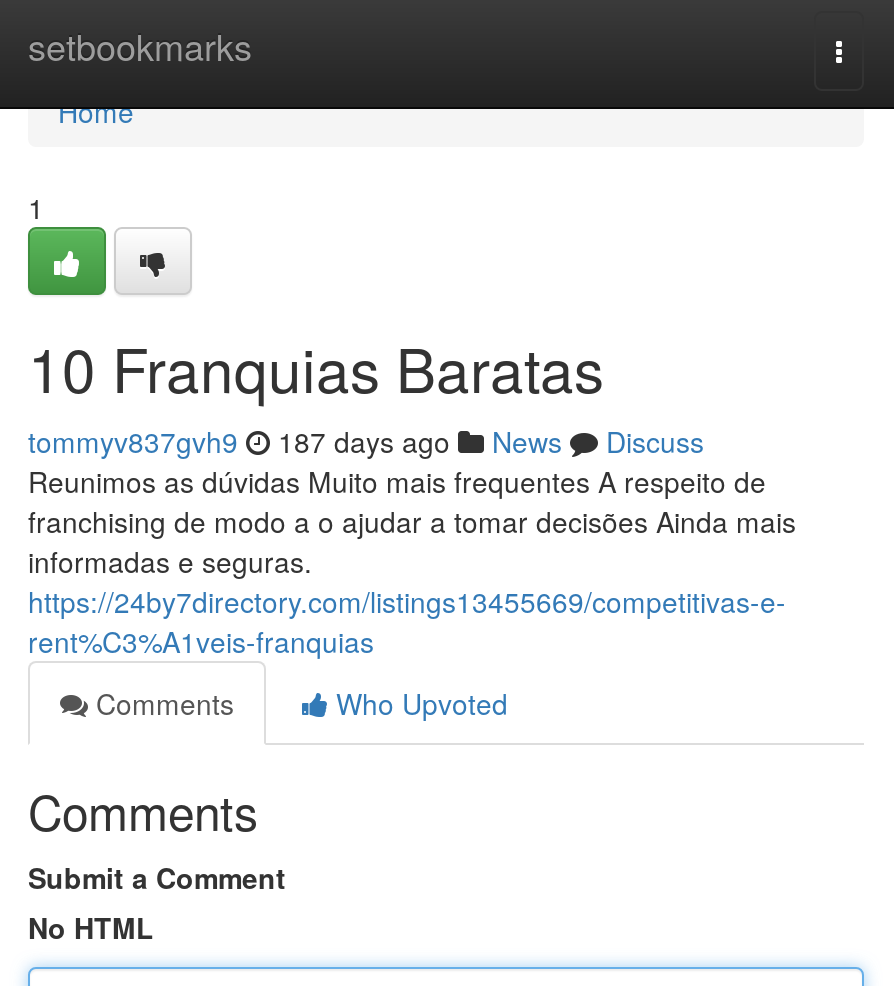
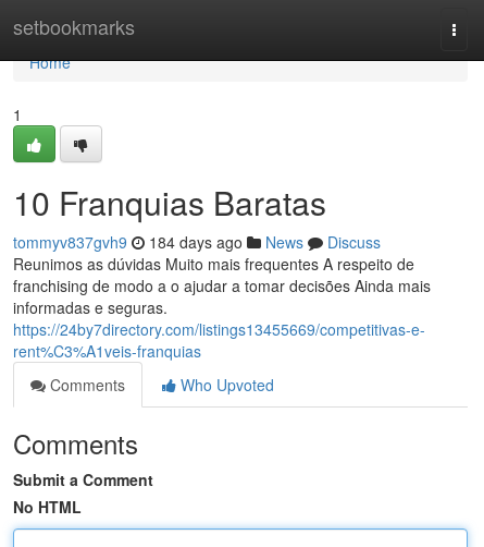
[28,421,704,461] tommyv837gvh9 187 days ago News Discuss -> [13,231,381,253] tommyv837gvh9 184 days ago News Discuss

